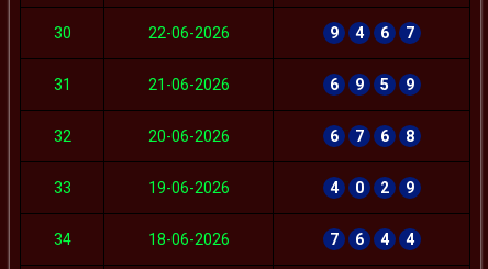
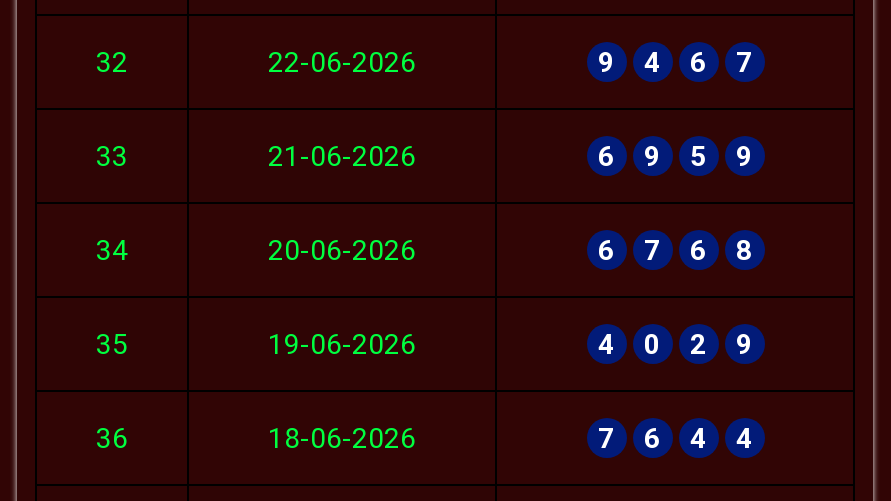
[53,24,71,42] 30 -> [96,46,128,78] 32
[53,76,71,94] 31 -> [96,140,128,172] 33
[53,128,71,145] 32 -> [96,234,128,266] 34
[53,179,71,197] 33 -> [96,328,128,360] 35
[53,231,71,248] 34 -> [96,422,128,454] 36

